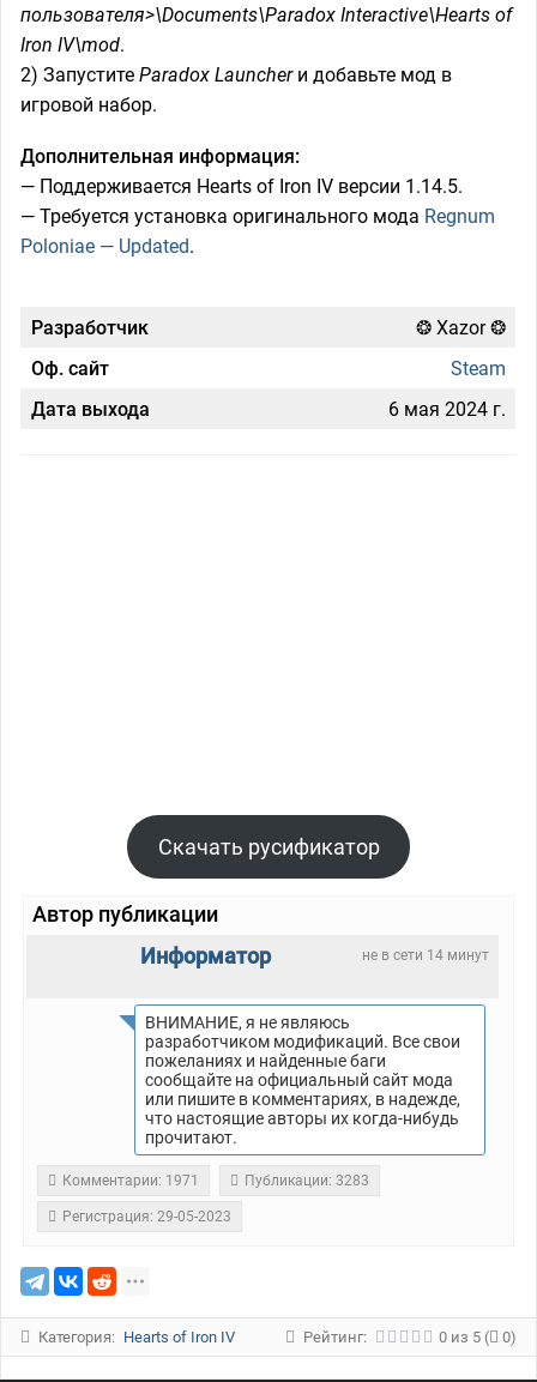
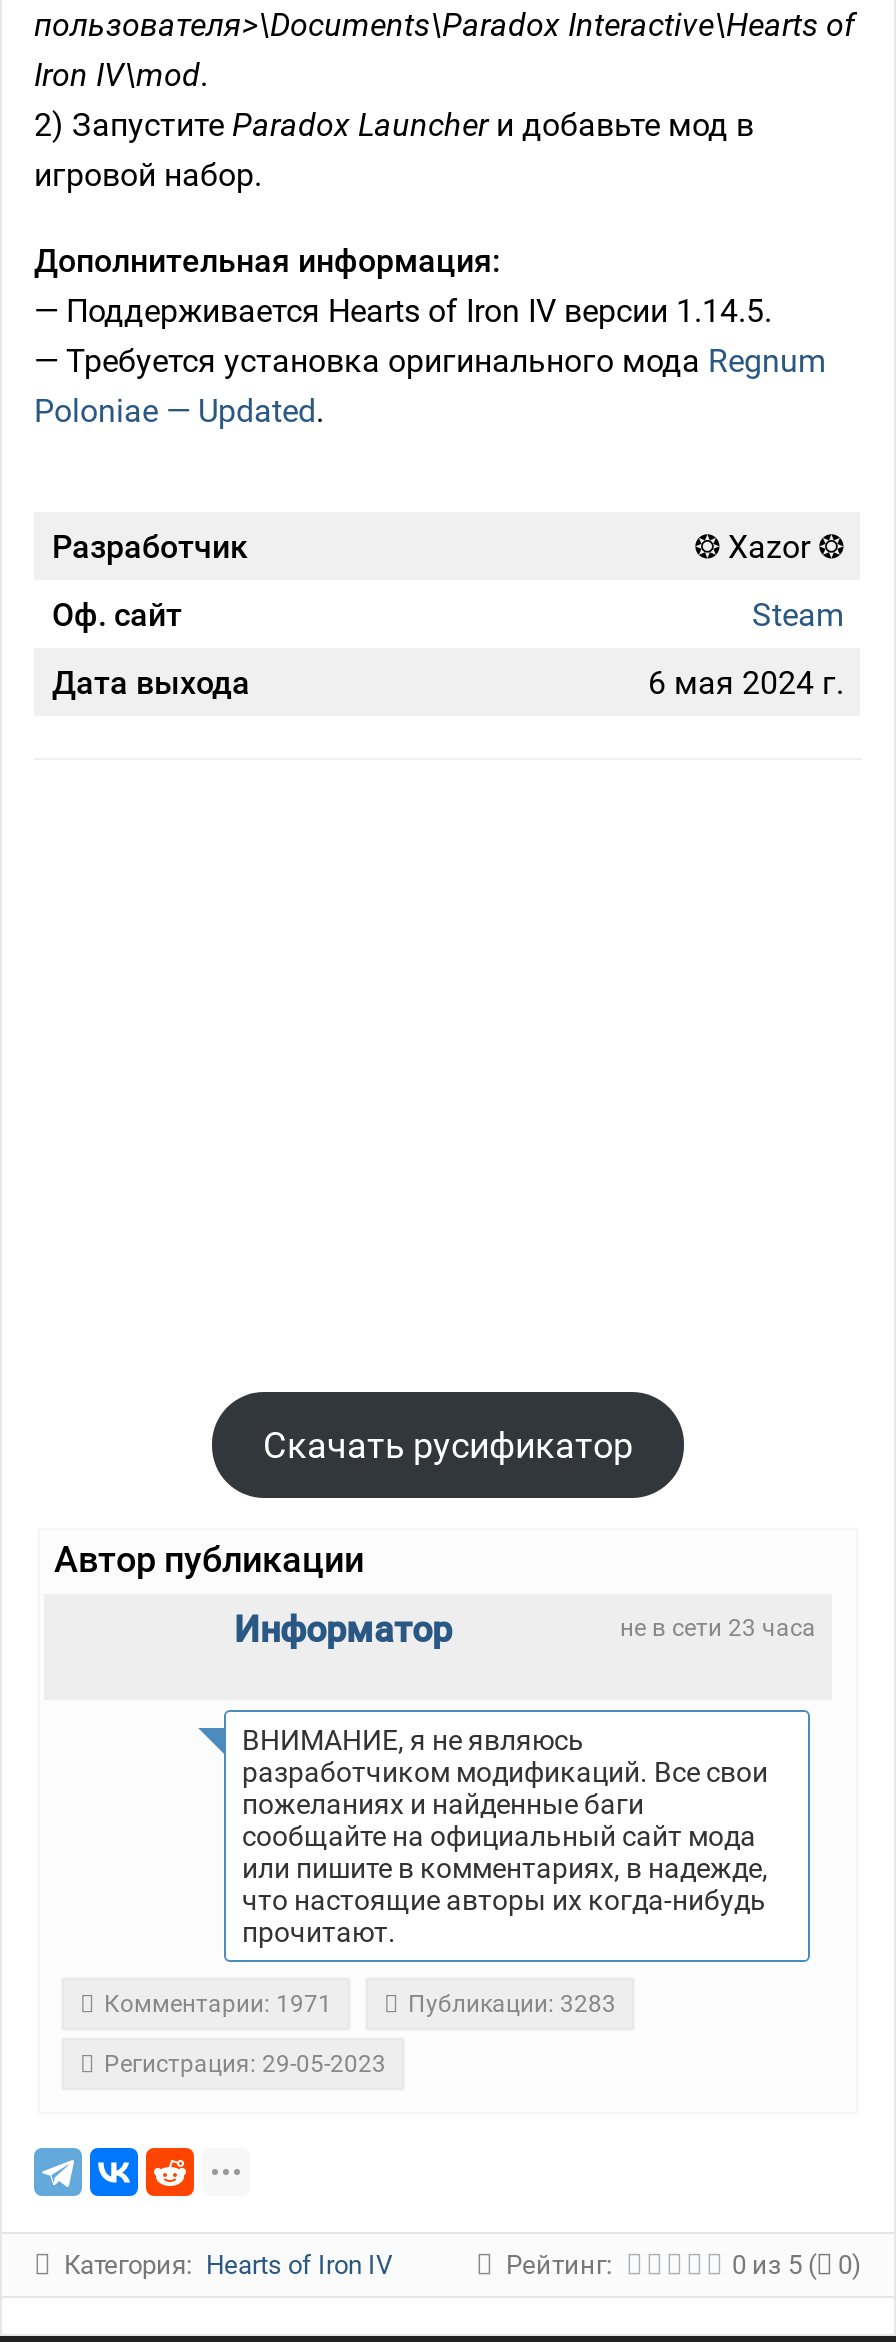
[362,947,489,964] не в сети 14 минут -> [620,1614,816,1642] не в сети 23 часа

